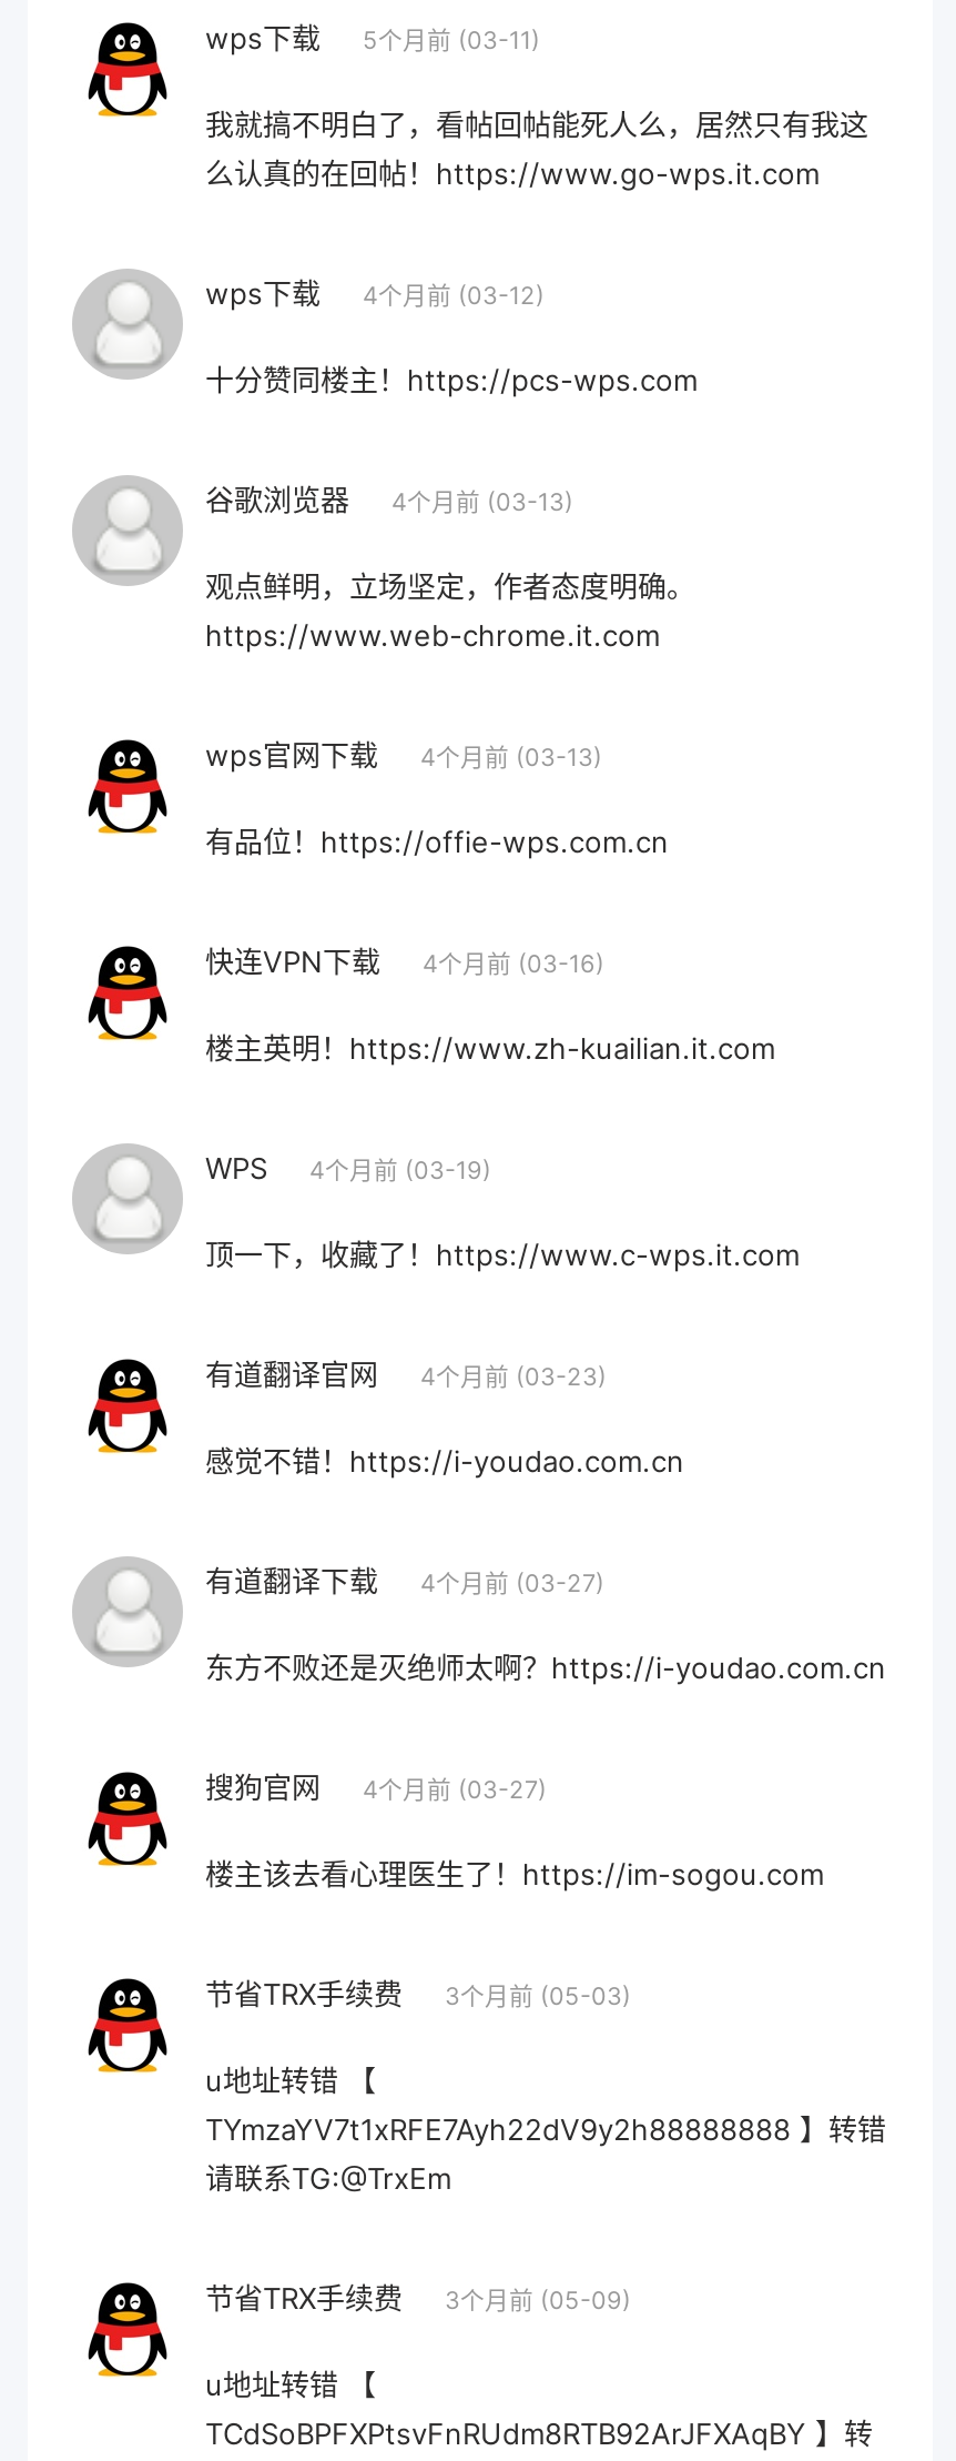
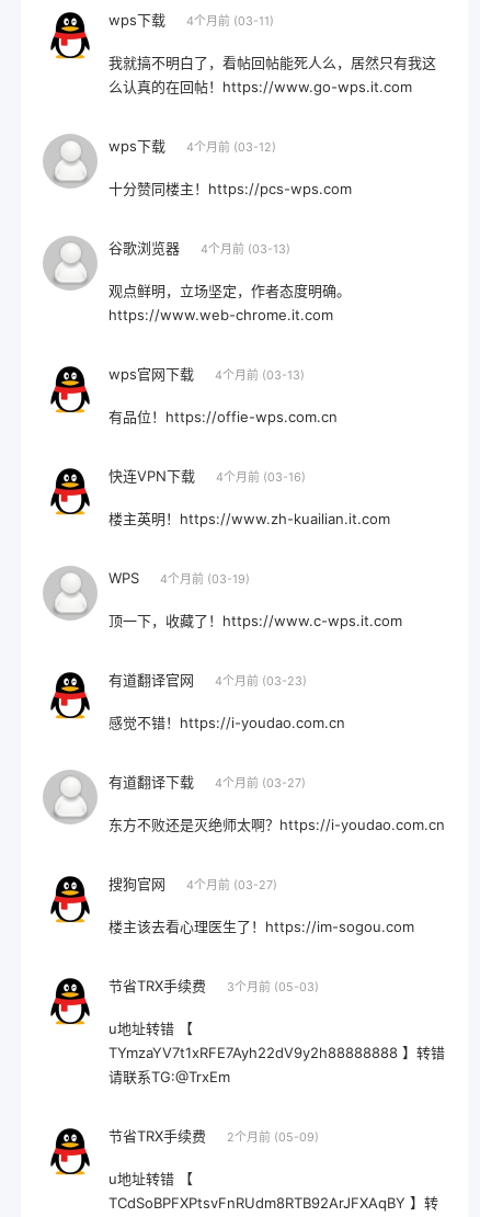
[205,20,540,56] wps下载 5个月前 (03-11) -> [108,11,274,29] wps下载 4个月前 (03-11)
[205,2280,631,2316] 节省TRX手续费 3个月前 (05-09) -> [108,1127,319,1145] 节省TRX手续费 2个月前 (05-09)

